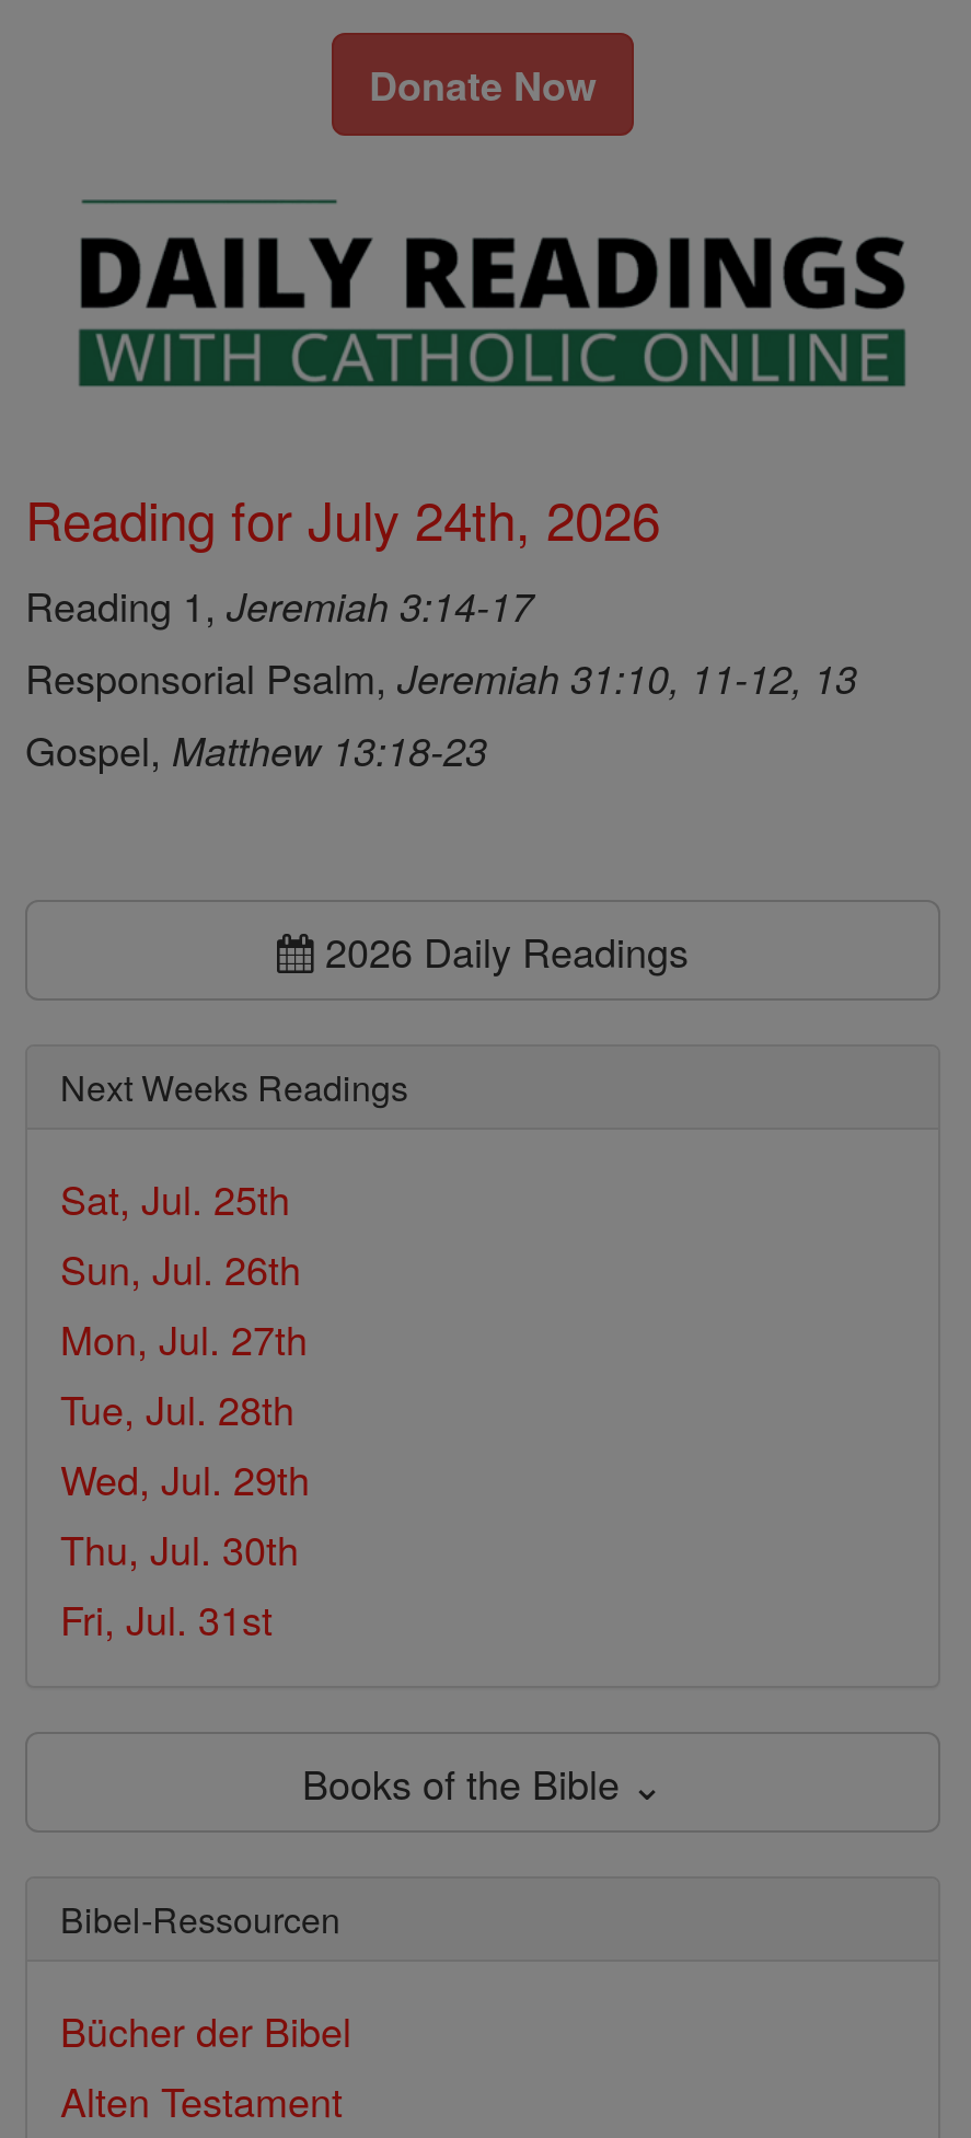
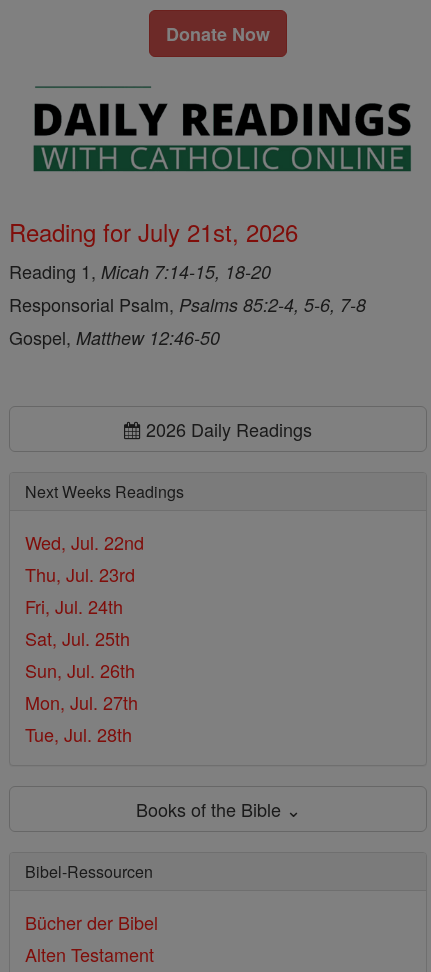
[25,480,857,778] Reading for July 24th, 2026 | Reading 1, Jeremiah 3:14-17 | Responsorial Psalm, Jeremiah 31:10, 11-12, 13 | Gospel, Matthew 13:18-23 -> [9,214,366,350] Reading for July 21st, 2026 | Reading 1, Micah 7:14-15, 18-20 | Responsorial Psalm, Psalms 85:2-4, 5-6, 7-8 | Gospel, Matthew 12:46-50
none -> [25,529,144,619] Wed, Jul. 22nd | Thu, Jul. 23rd | Fri, Jul. 24th
moved [60,1170,308,1437] -> [25,625,138,747]: Sat, Jul. 25th | Sun, Jul. 26th | Mon, Jul. 27th | Tue, Jul. 28th
[60,1450,310,1647] Wed, Jul. 29th | Thu, Jul. 30th | Fri, Jul. 31st -> none

